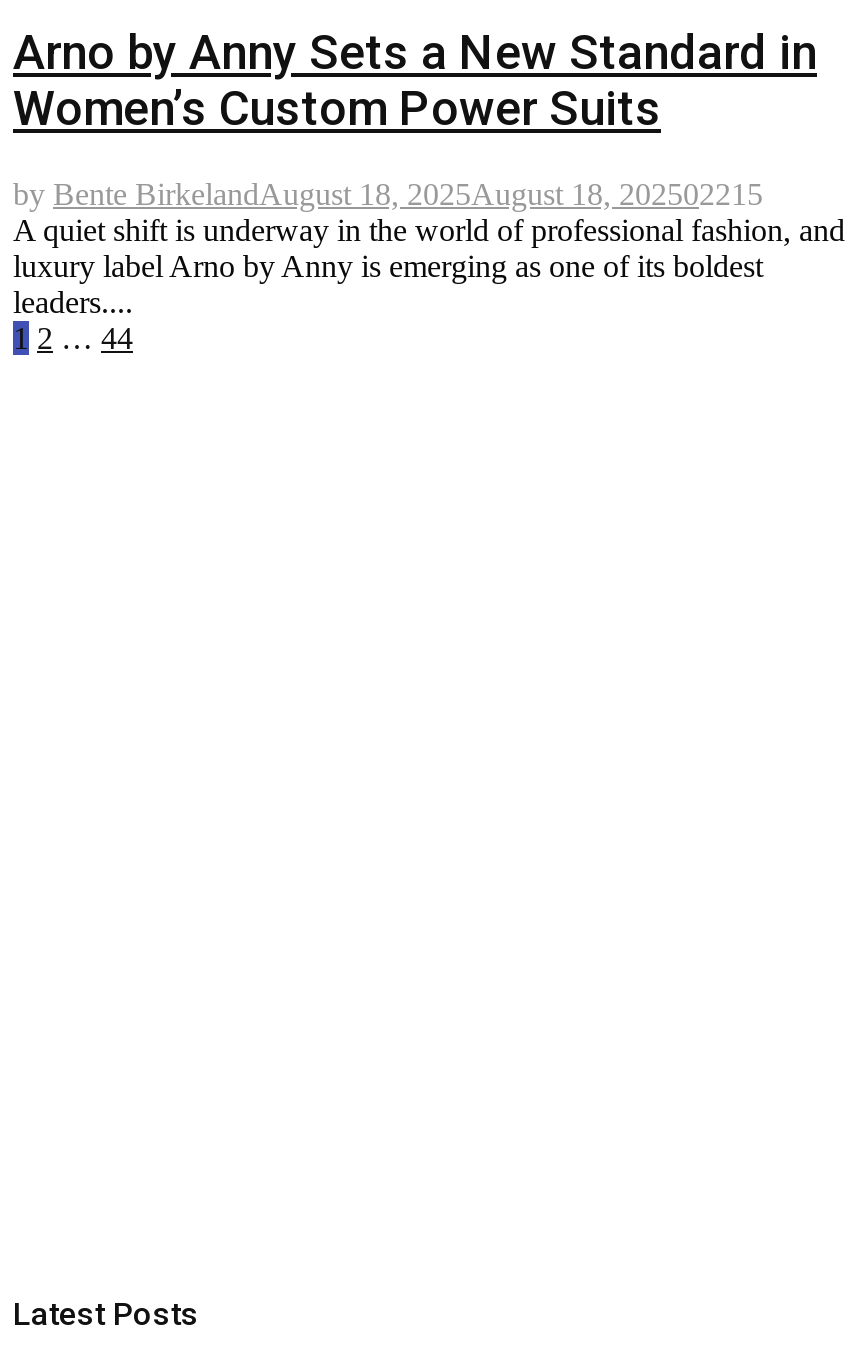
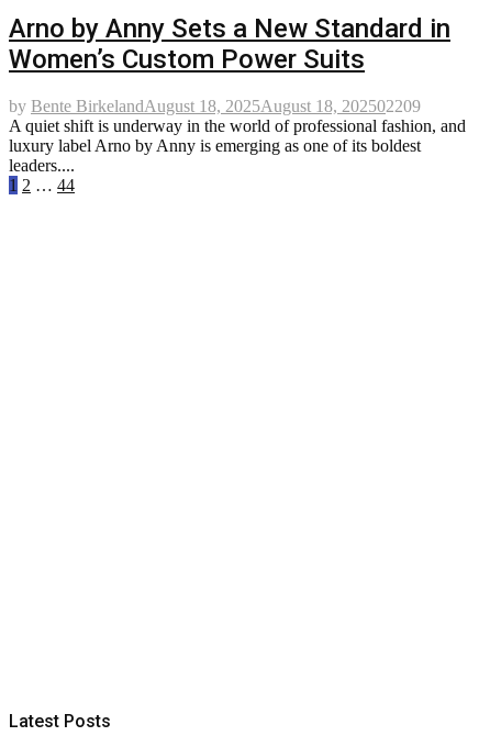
[13,177,763,211] by Bente BirkelandAugust 18, 2025August 18, 202502215 -> [9,97,421,115] by Bente BirkelandAugust 18, 2025August 18, 202502209

